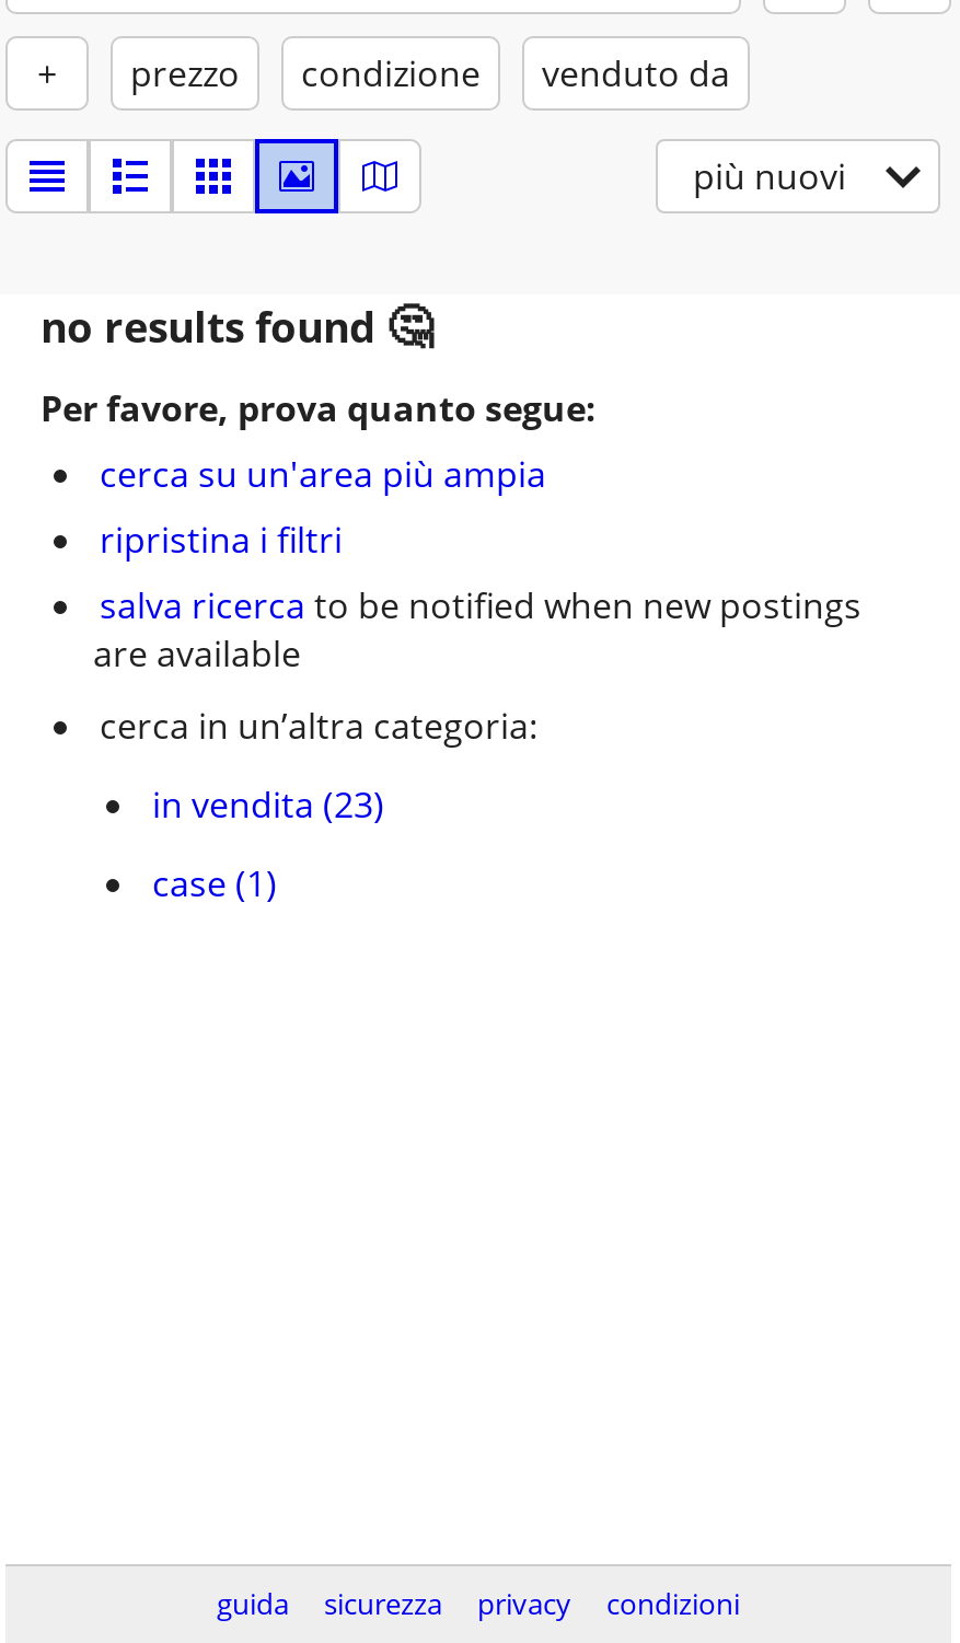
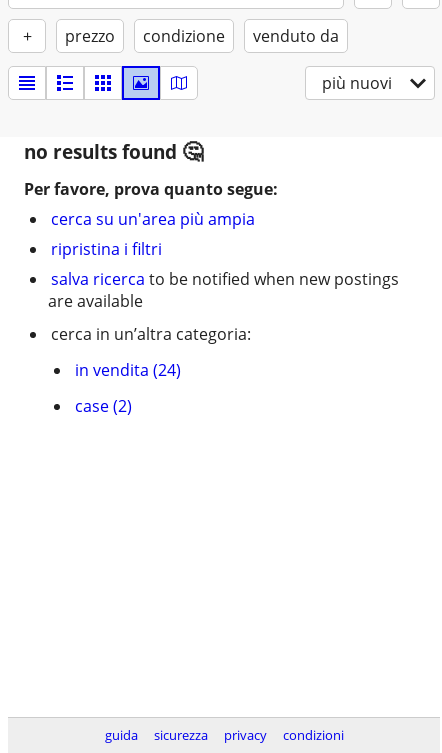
[152,780,384,829] in vendita (23) -> [75,359,181,381] in vendita (24)
[152,859,277,907] case (1) -> [75,395,132,417] case (2)

